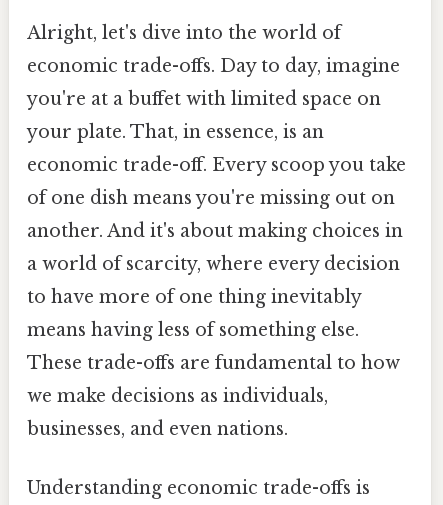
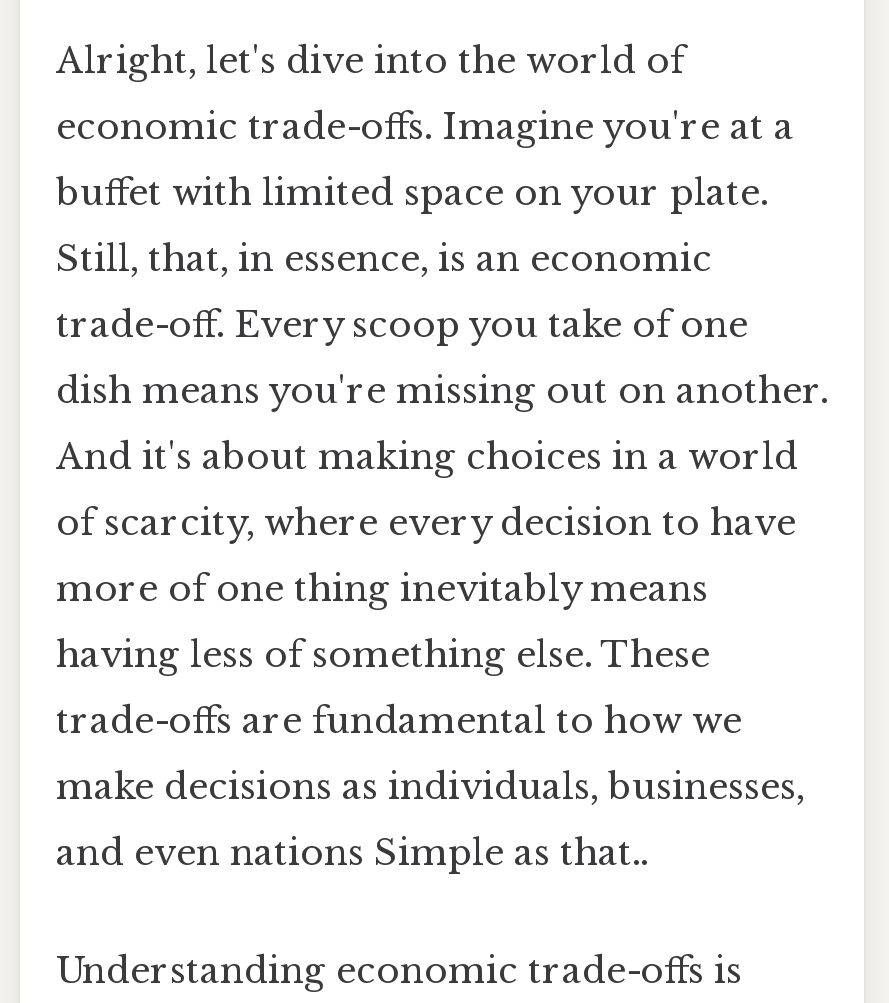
[27,55,400,77] economic trade-offs. Day to day, imagine -> [56,105,794,149] economic trade-offs. Imagine you're at a
[27,88,381,110] you're at a buffet with limited space on -> [56,171,768,215] buffet with limited space on your plate.
[27,121,324,143] your plate. That, in essence, is an -> [56,237,712,281] Still, that, in essence, is an economic
[27,154,406,176] economic trade-off. Every scoop you take -> [56,303,748,347] trade-off. Every scoop you take of one
[27,187,395,209] of one dish means you're missing out on -> [56,369,828,413] dish means you're missing out on another.
[27,220,403,242] another. And it's about making choices in -> [56,435,798,479] And it's about making choices in a world
[27,253,400,275] a world of scarcity, where every decision -> [56,501,796,545] of scarcity, where every decision to have
[27,286,361,308] to have more of one thing inevitably -> [56,567,708,611] more of one thing inevitably means
[27,319,359,341] means having less of something else. -> [56,633,710,677] having less of something else. These
[27,352,400,374] These trade-offs are fundamental to how -> [56,699,742,743] trade-offs are fundamental to how we
[27,385,328,407] we make decisions as individuals, -> [56,765,804,809] make decisions as individuals, businesses,
[27,418,288,440] businesses, and even nations. -> [56,831,648,875] and even nations Simple as that..

